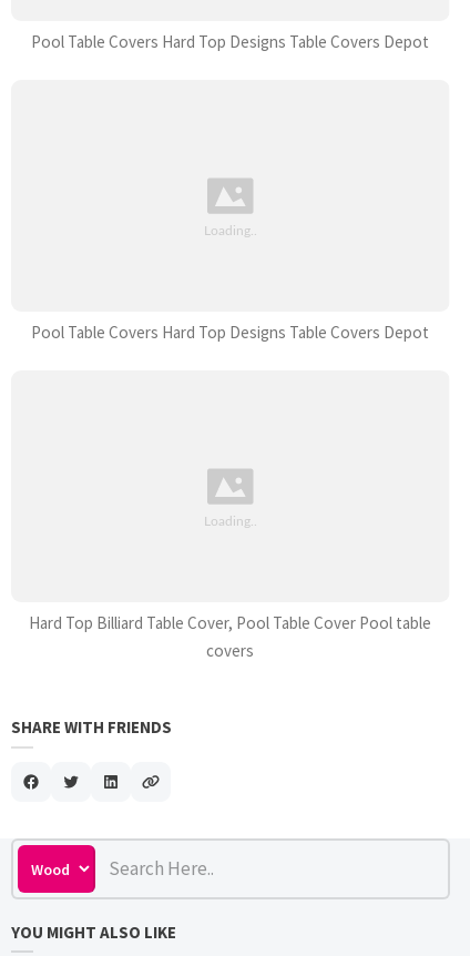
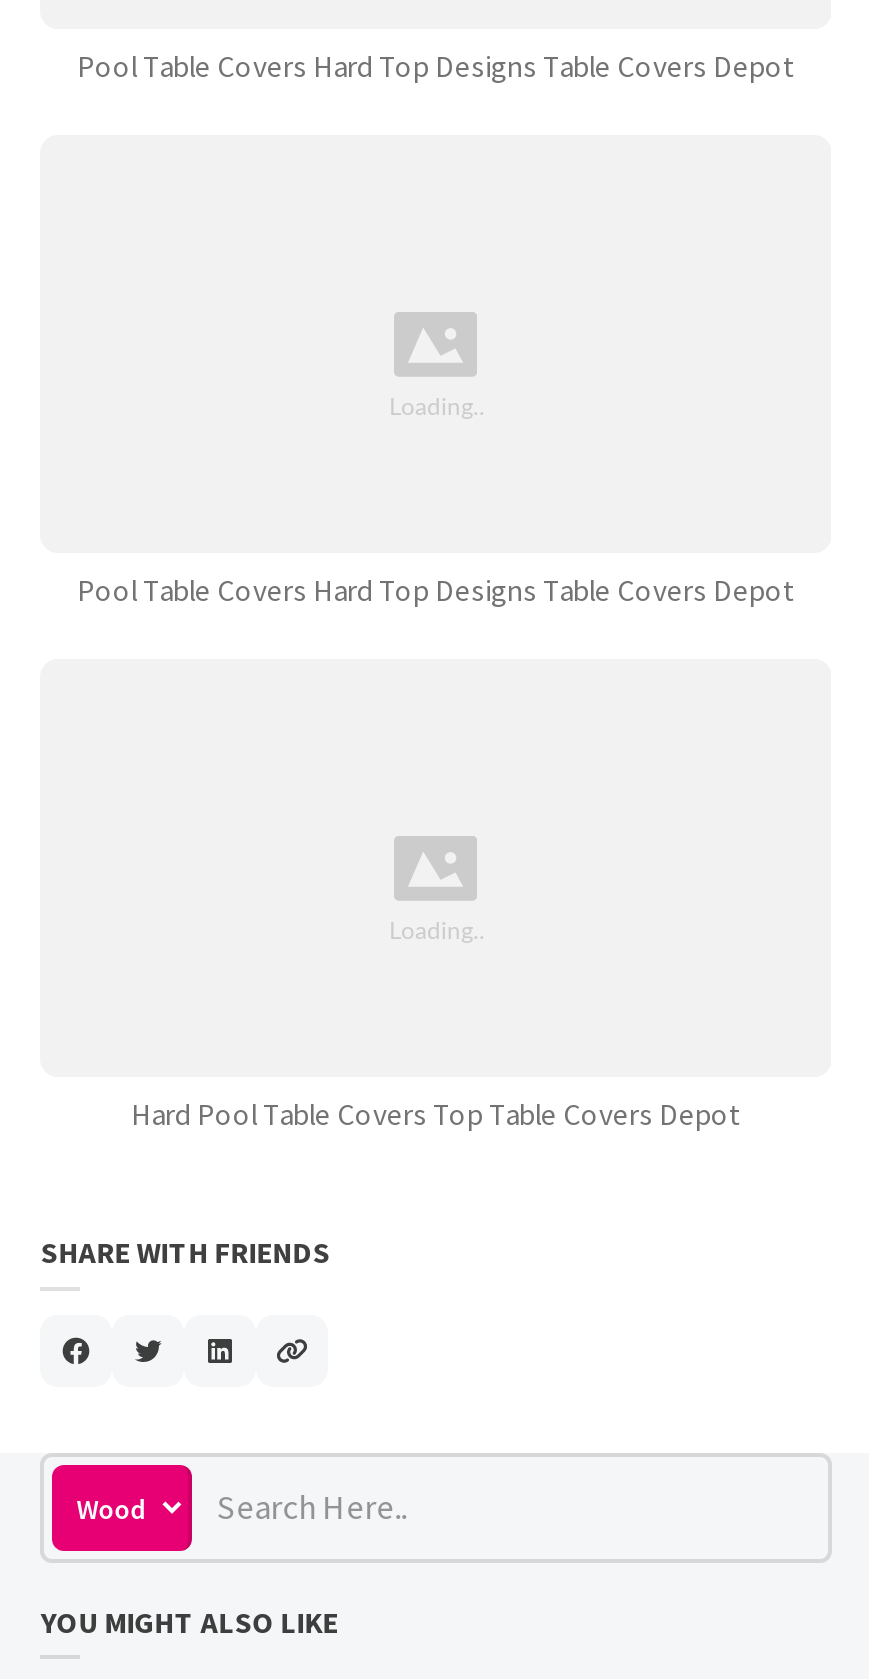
[29,612,432,660] Hard Top Billiard Table Cover, Pool Table Cover Pool table | covers -> [131,1094,741,1132] Hard Pool Table Covers Top Table Covers Depot

